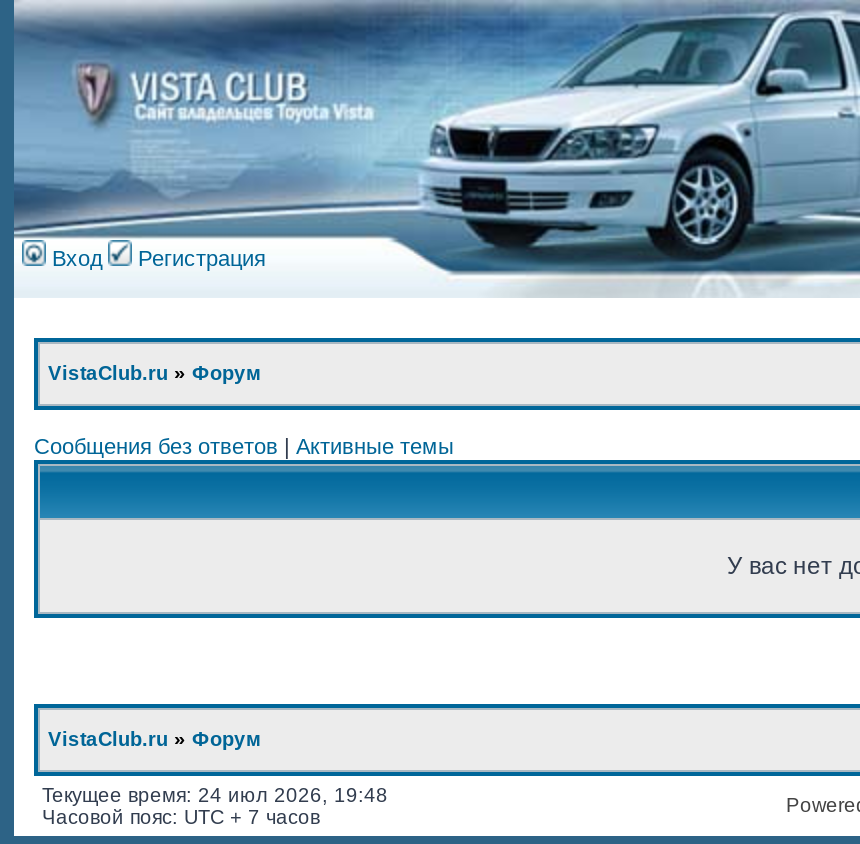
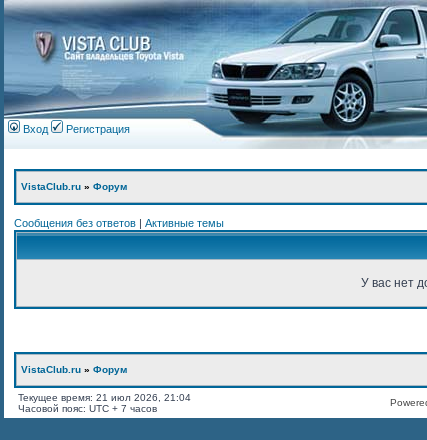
[42,784,388,806] Текущее время: 24 июл 2026, 19:48 -> [18,392,191,403] Текущее время: 21 июл 2026, 21:04

